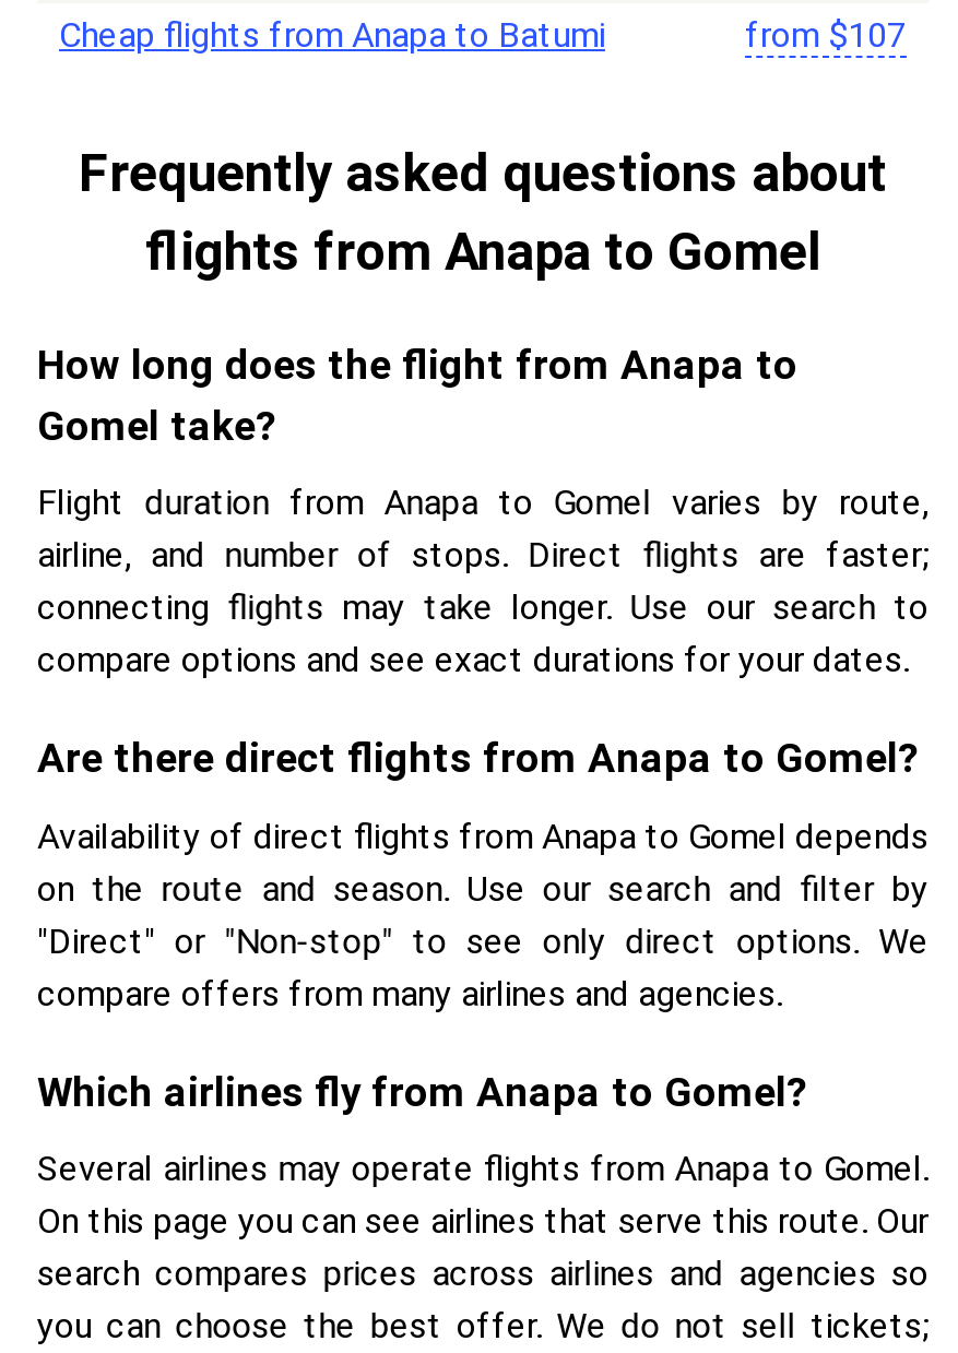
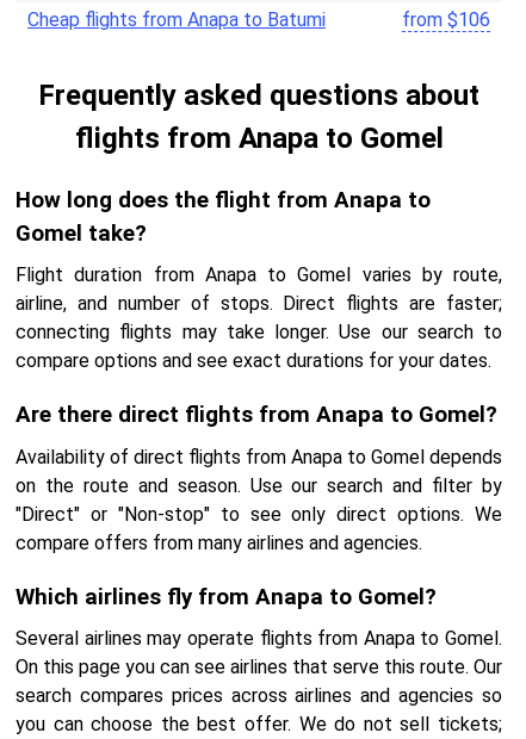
[745,14,907,55] from $107 -> [402,8,490,31] from $106

